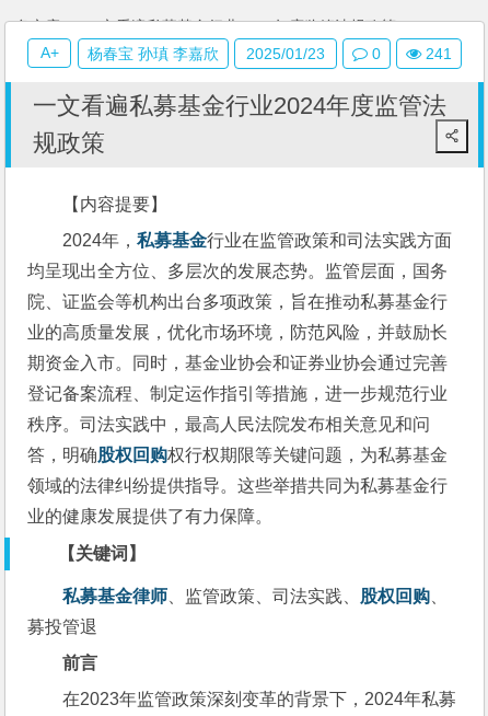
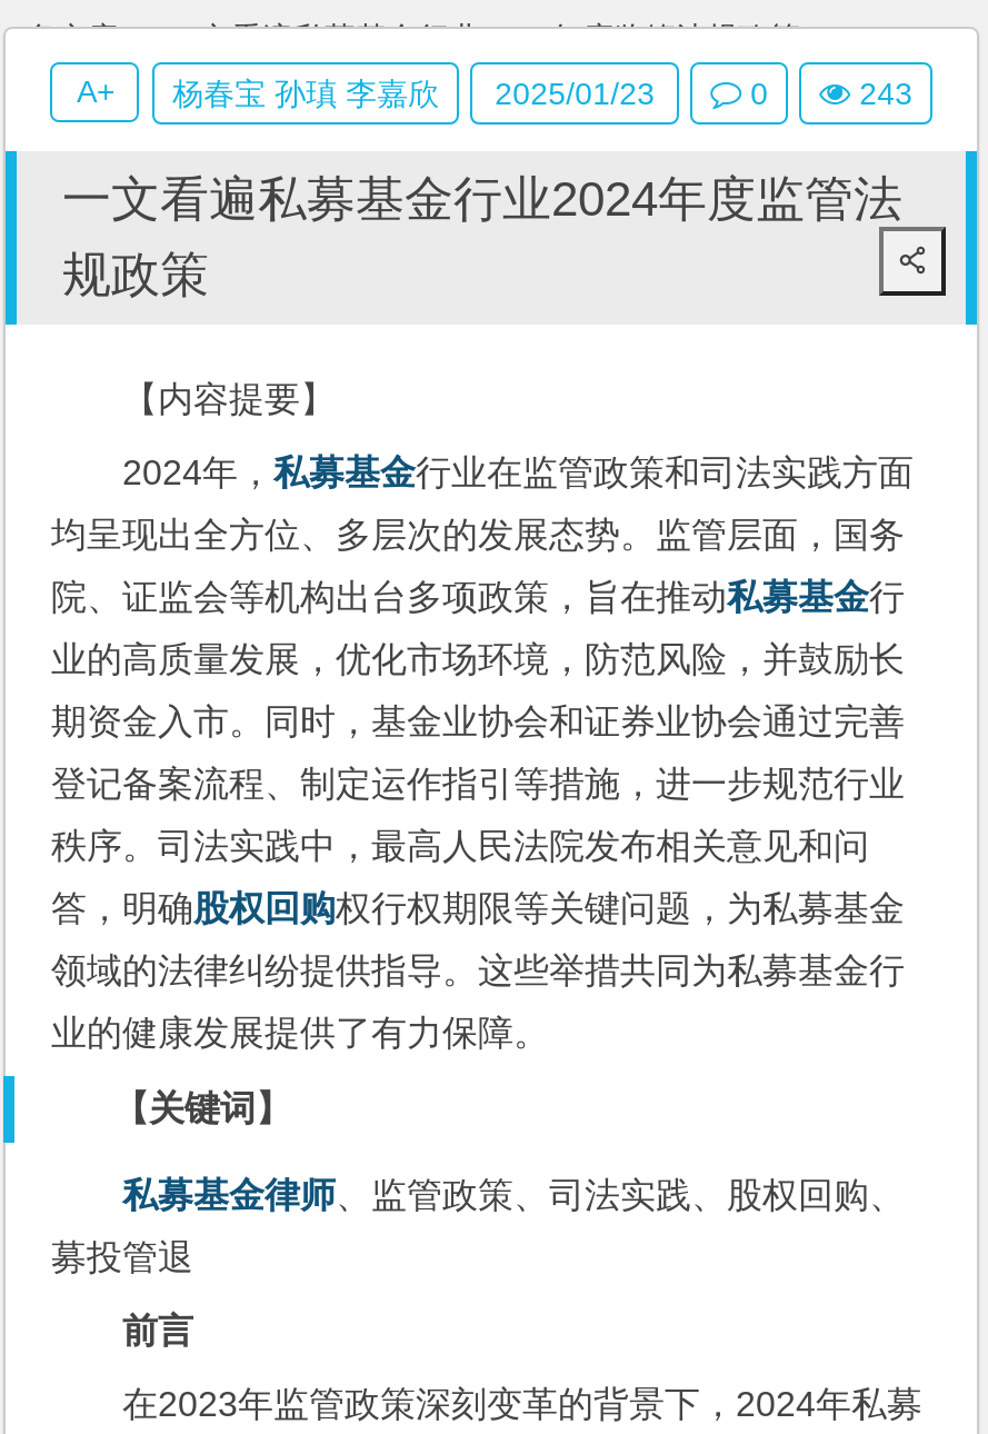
[421,45,452,62] 241 -> [850,76,913,111] 243

